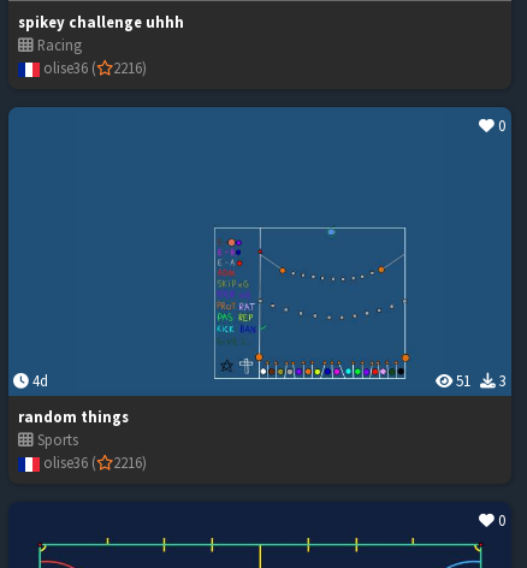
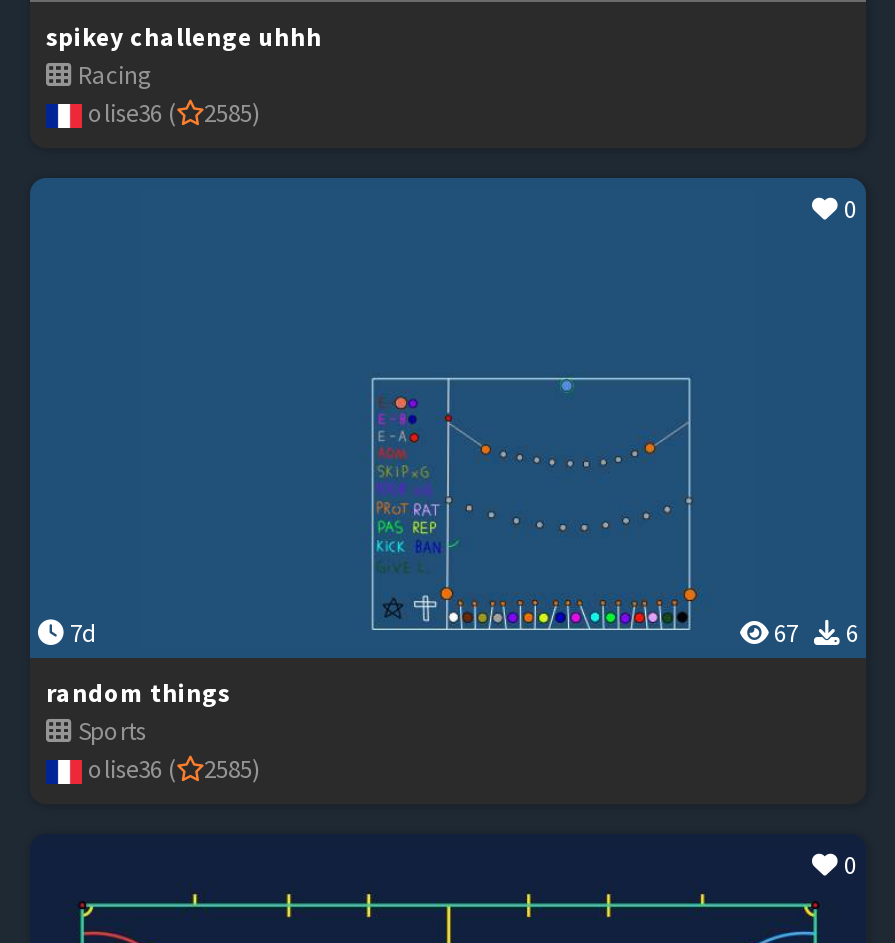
[40,58,147,77] olise36 ( 2216) -> [82,95,260,127] olise36 ( 2585)
[29,371,507,390] 51 | 3 | 4d -> [64,615,858,647] 67 | 6 | 7d
[40,452,147,472] olise36 ( 2216) -> [82,751,260,783] olise36 ( 2585)

